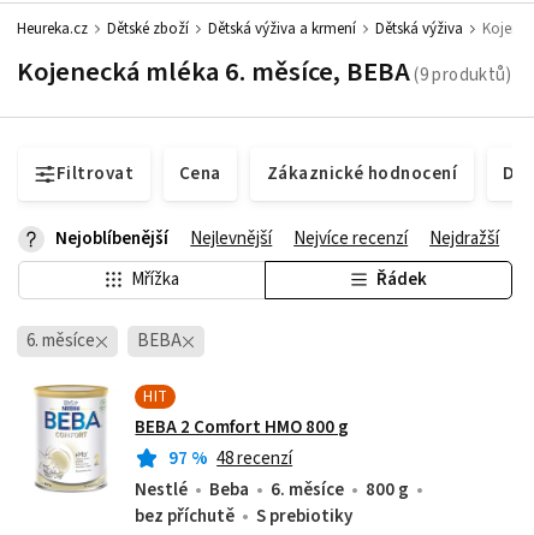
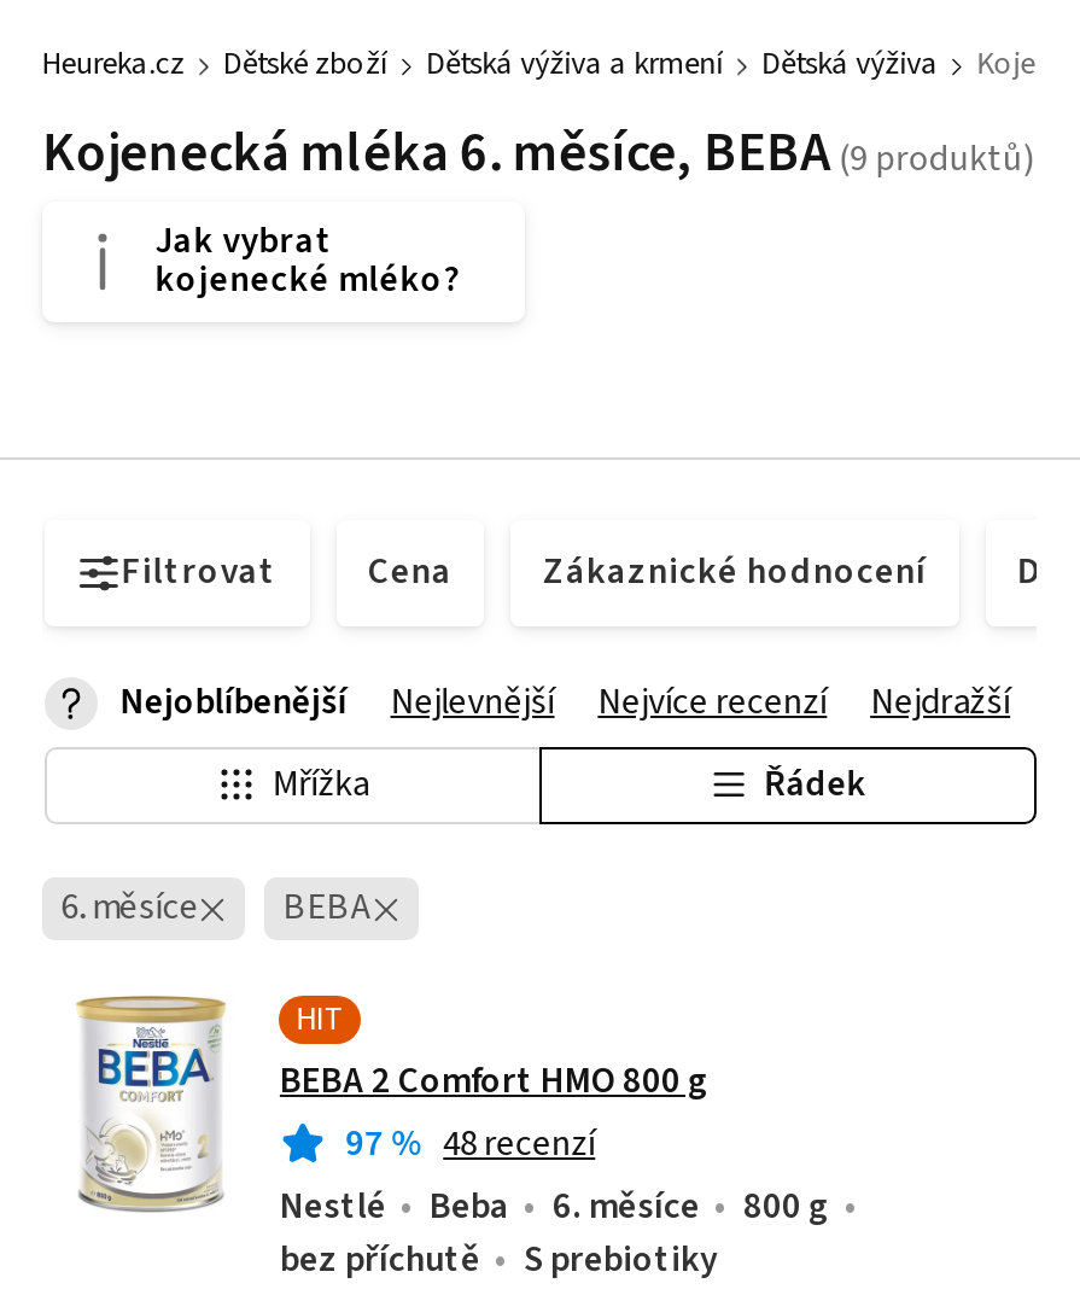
none -> [155,216,461,305] Jak vybrat | kojenecké mléko?

